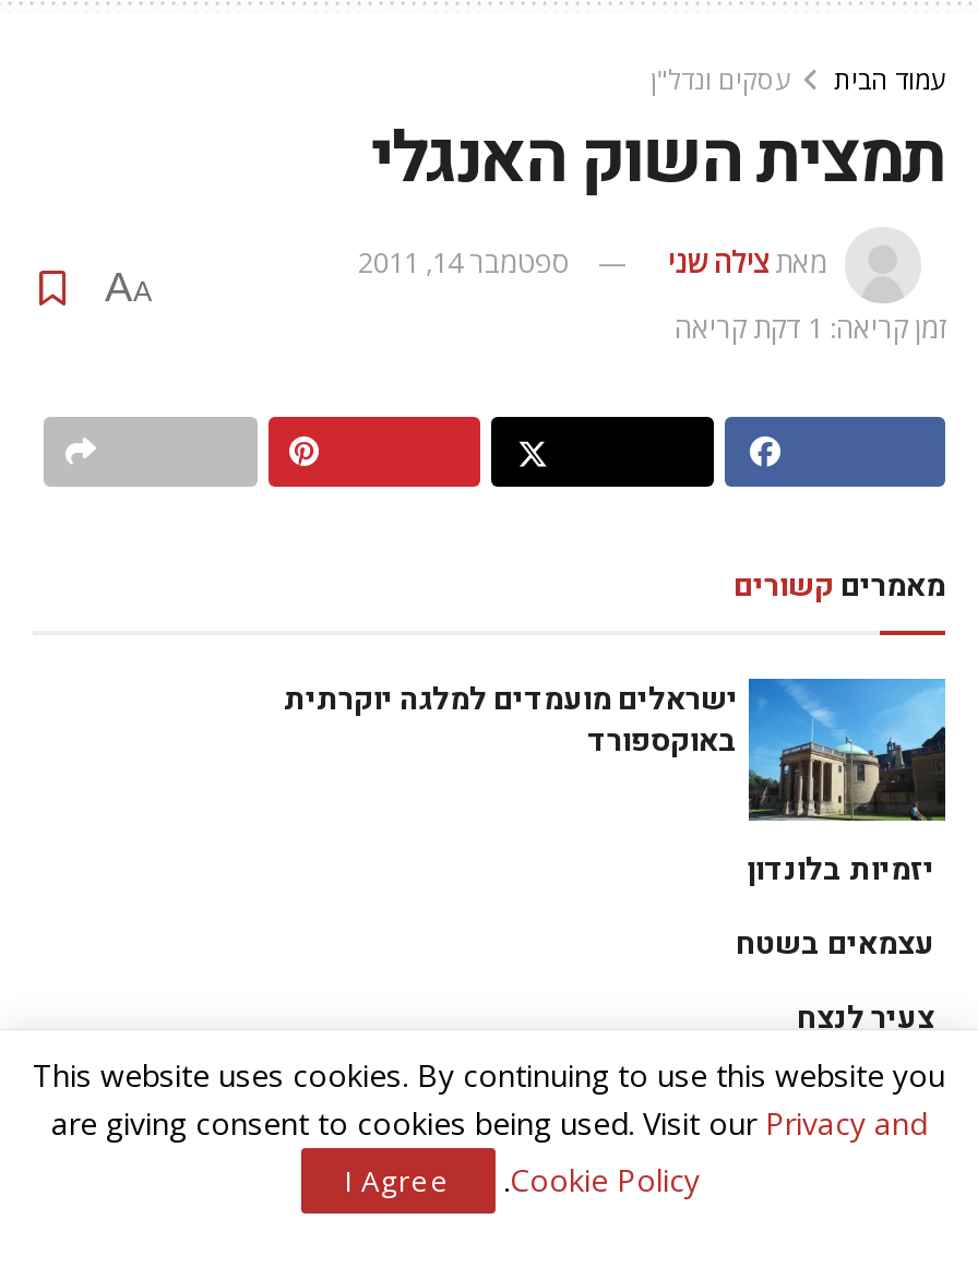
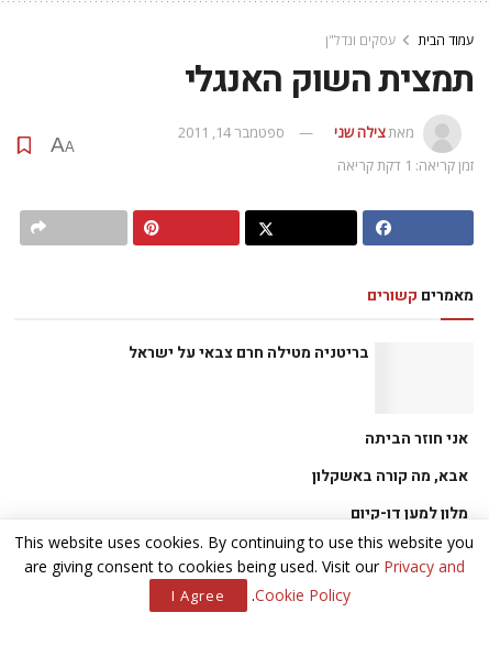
[284,677,738,764] ישראלים מועמדים למלגה יוקרתית | באוקספורד -> [129,341,369,365] בריטניה מטילה חרם צבאי על ישראל
[747,677,947,823] [image] -> none
[747,846,934,892] יזמיות בלונדון -> [365,427,468,450] אני חוזר הביתה
[736,920,934,966] עצמאים בשטח -> [312,464,468,487] אבא, מה קורה באשקלון
[797,994,934,1040] צעיר לנצח -> [351,501,468,524] מלון למען דו-קיום

